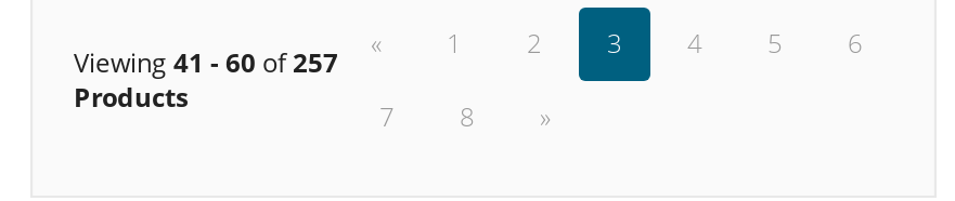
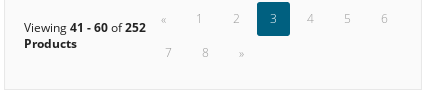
[74,44,338,81] Viewing 41 - 60 of 257 -> [24,19,146,36] Viewing 41 - 60 of 252

